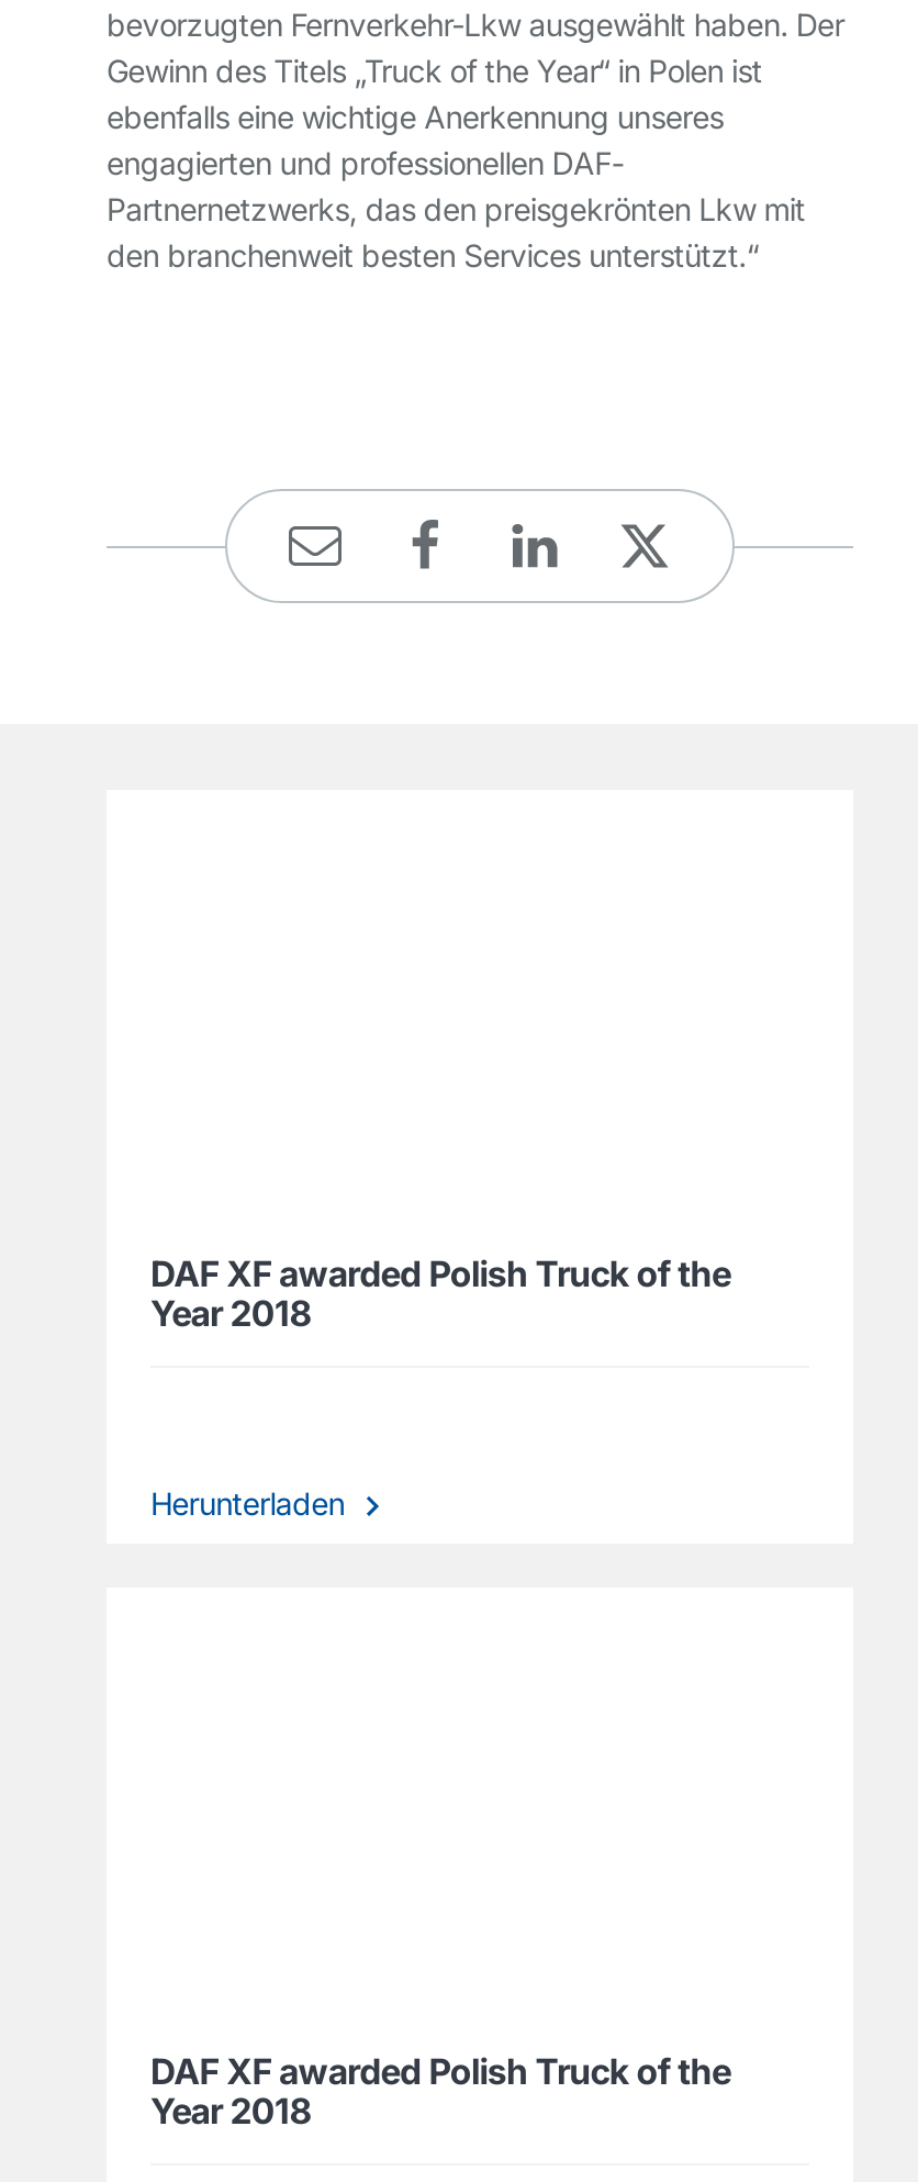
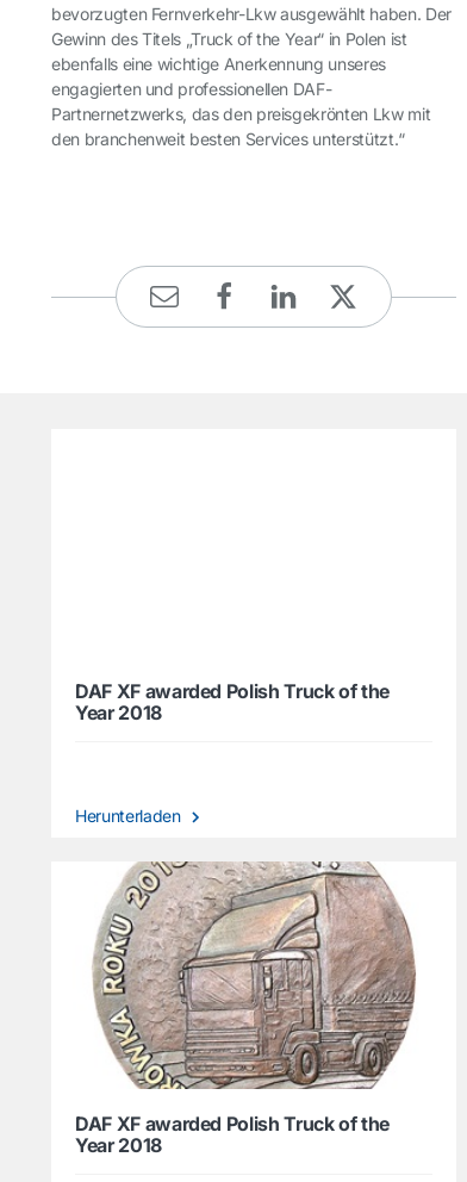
none -> [91,860,417,1090] [image]

